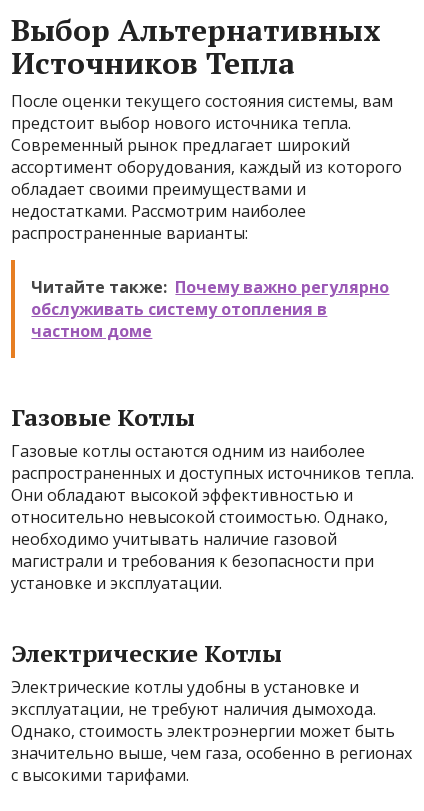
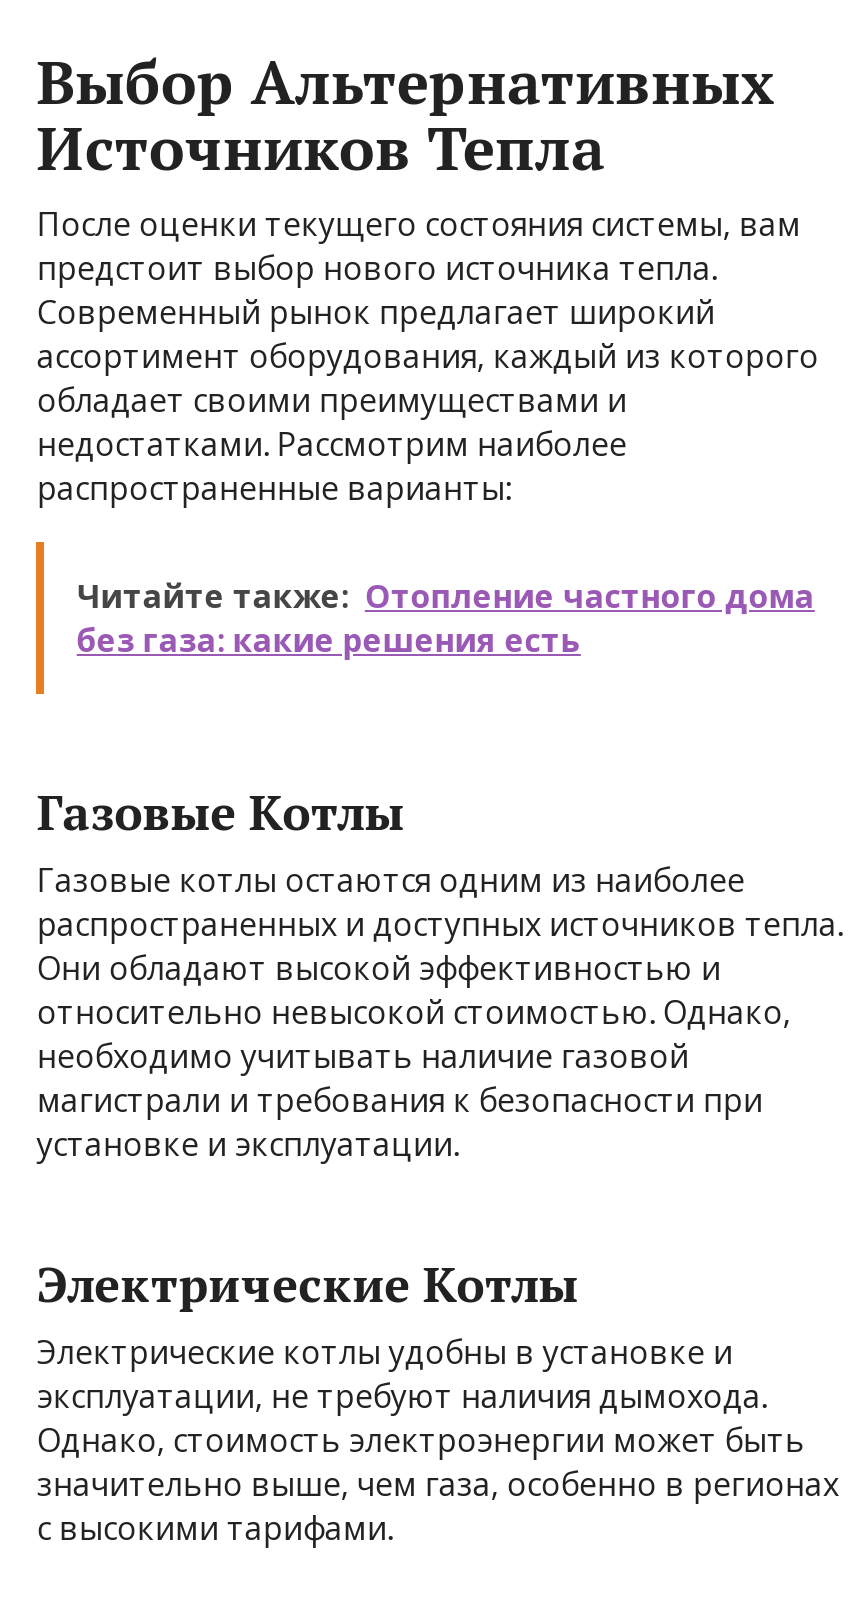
[31,276,389,342] Читайте также: Почему важно регулярно | обслуживать систему отопления в | частном доме -> [77,574,815,662] Читайте также: Отопление частного дома | без газа: какие решения есть

